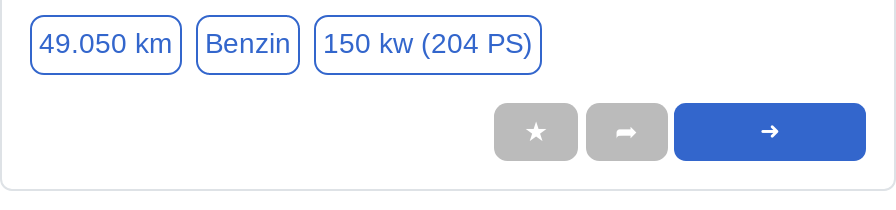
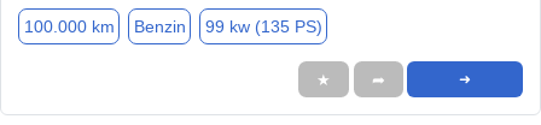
[39,28,173,60] 49.050 km -> [24,17,114,36] 100.000 km
[323,28,533,60] 150 kw (204 PS) -> [205,17,322,36] 99 kw (135 PS)

